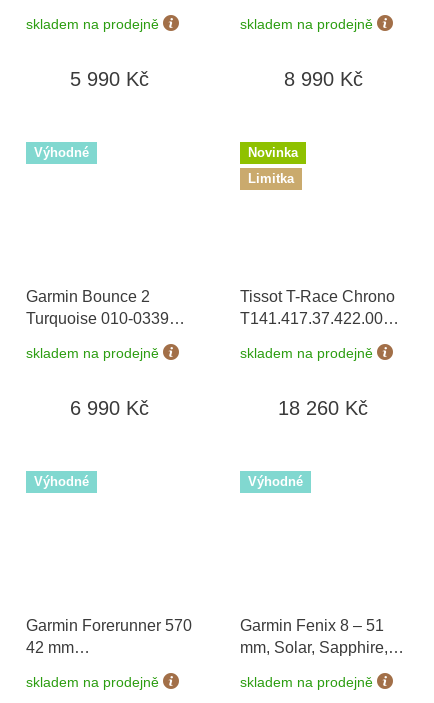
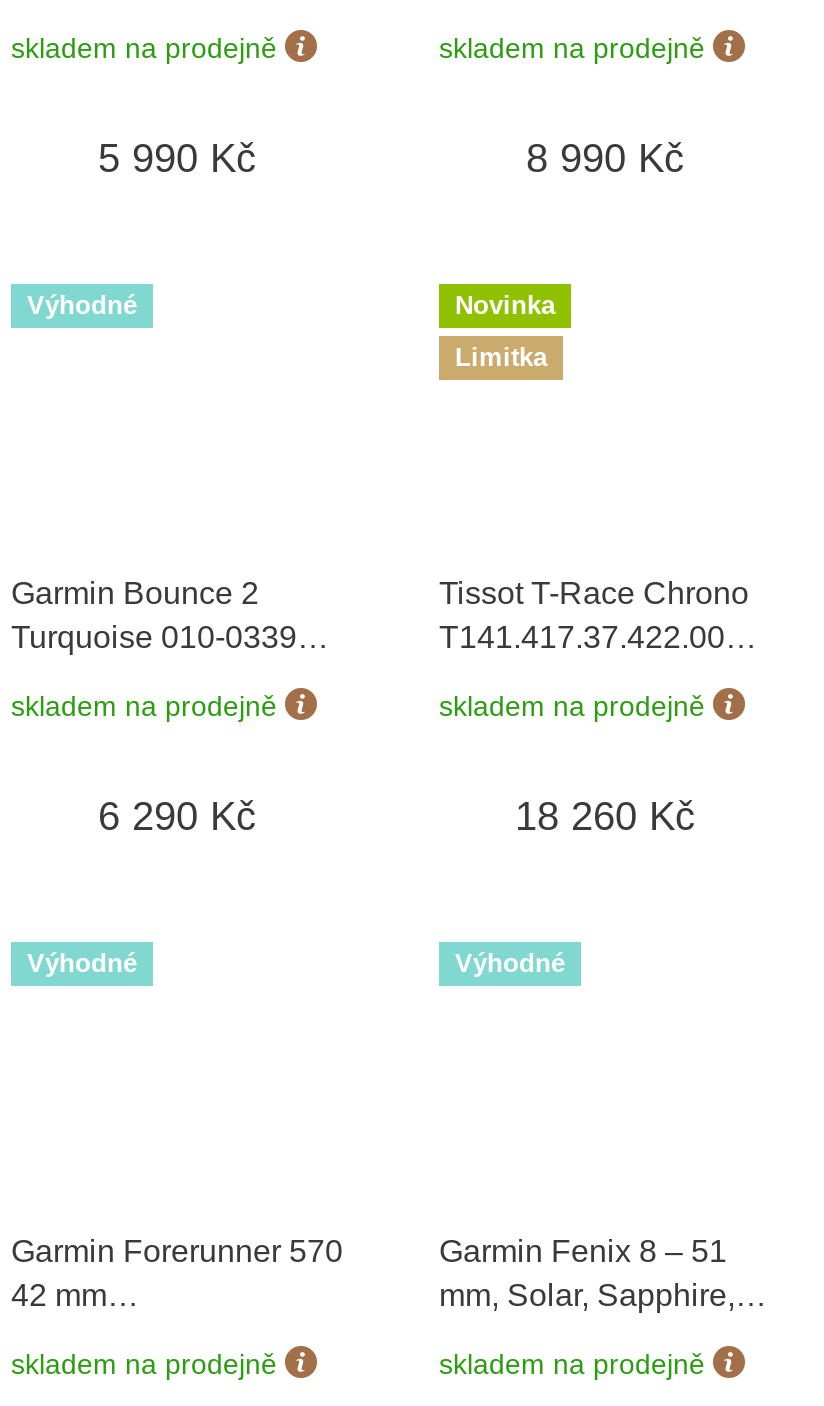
[69,397,148,419] 6 990 Kč -> [98,794,256,838] 6 290 Kč

